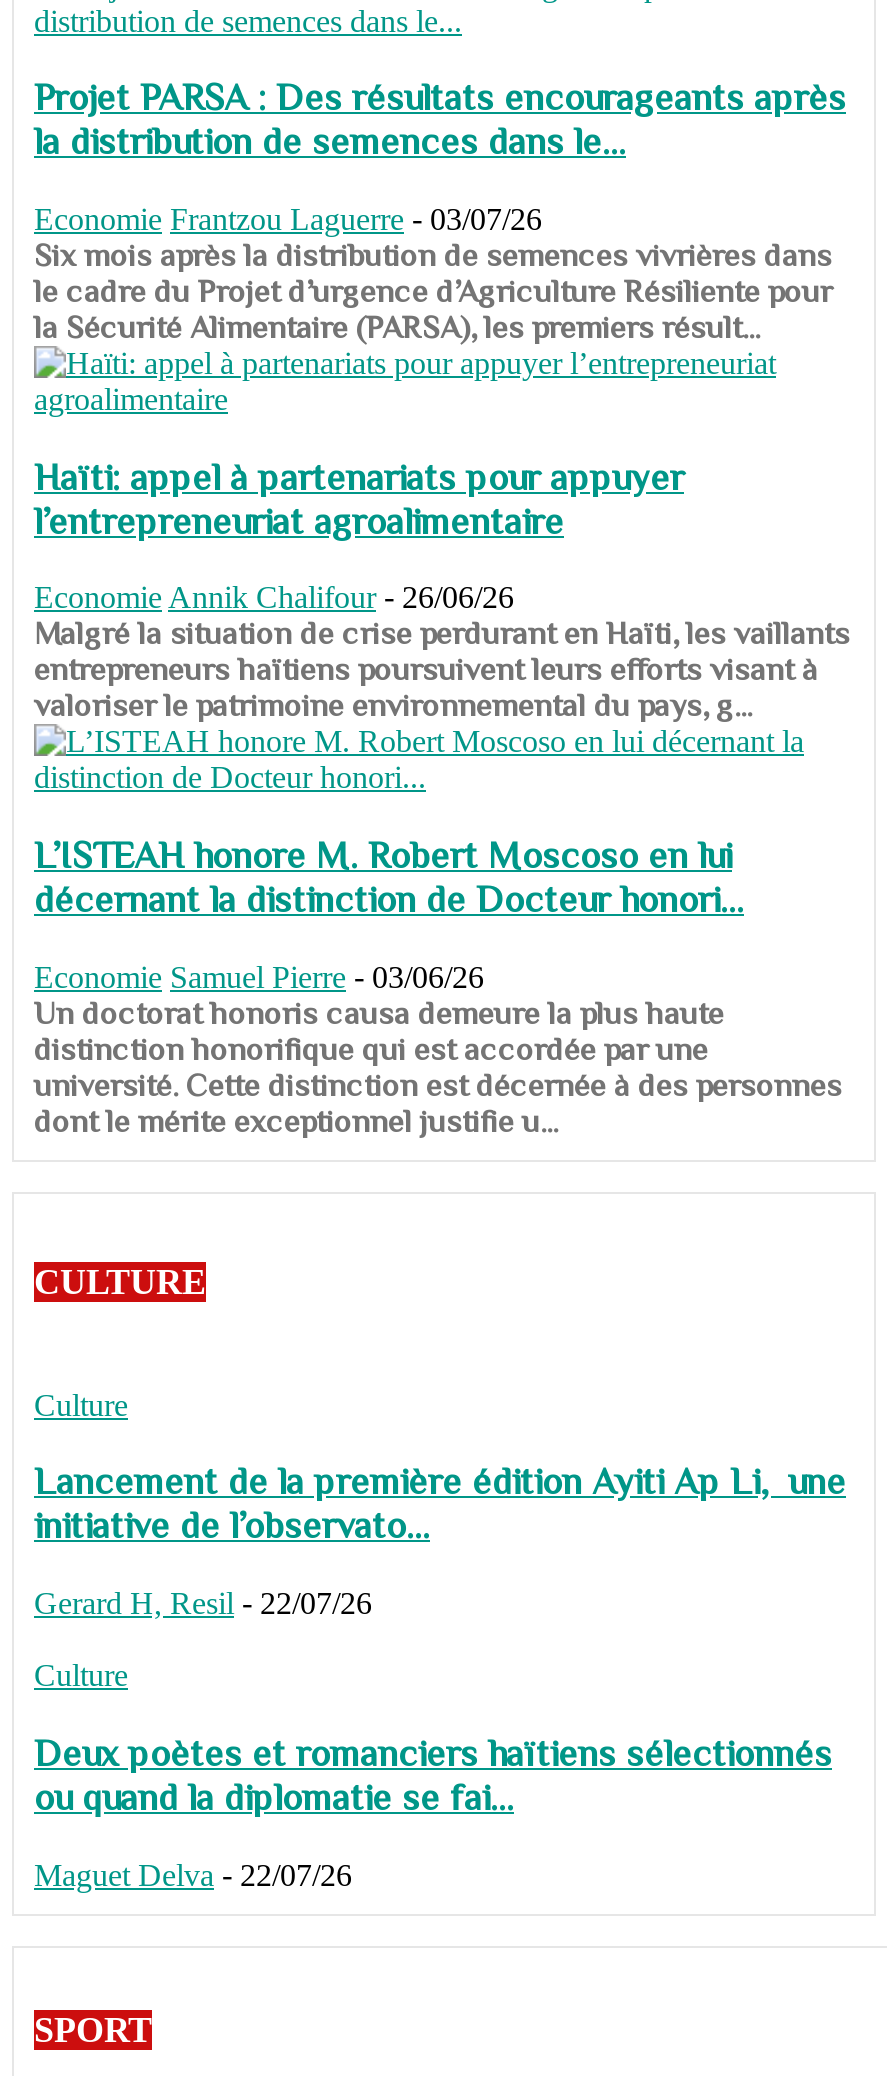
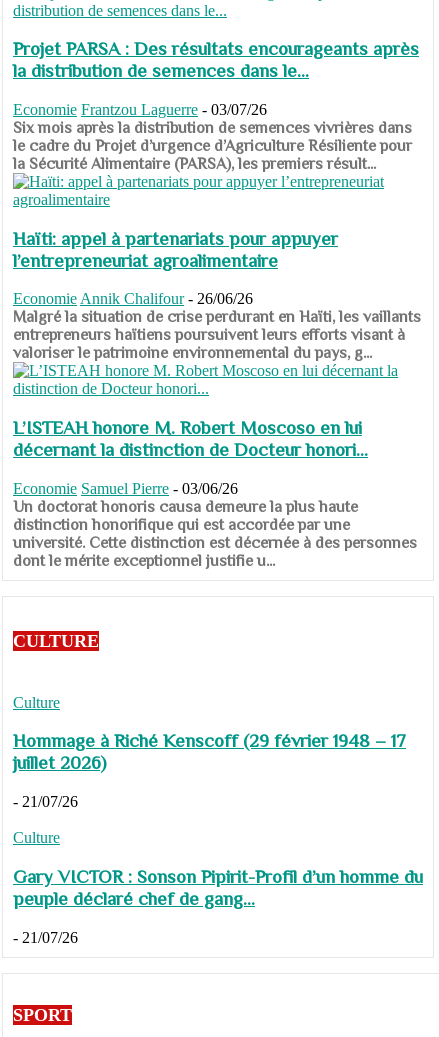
[34,1461,846,1547] Lancement de la première édition Ayiti Ap Li, une | initiative de l’observato... -> [13,730,406,773] Hommage à Riché Kenscoff (29 février 1948 – 17 | juillet 2026)
[34,1586,372,1620] Gerard H, Resil - 22/07/26 -> [13,793,78,810] - 21/07/26
[34,1732,832,1818] Deux poètes et romanciers haïtiens sélectionnés | ou quand la diplomatie se fai... -> [13,866,423,909] Gary VICTOR : Sonson Pipirit-Profil d’un homme du | peuple déclaré chef de gang...
[34,1857,352,1891] Maguet Delva - 22/07/26 -> [13,929,78,946] - 21/07/26

